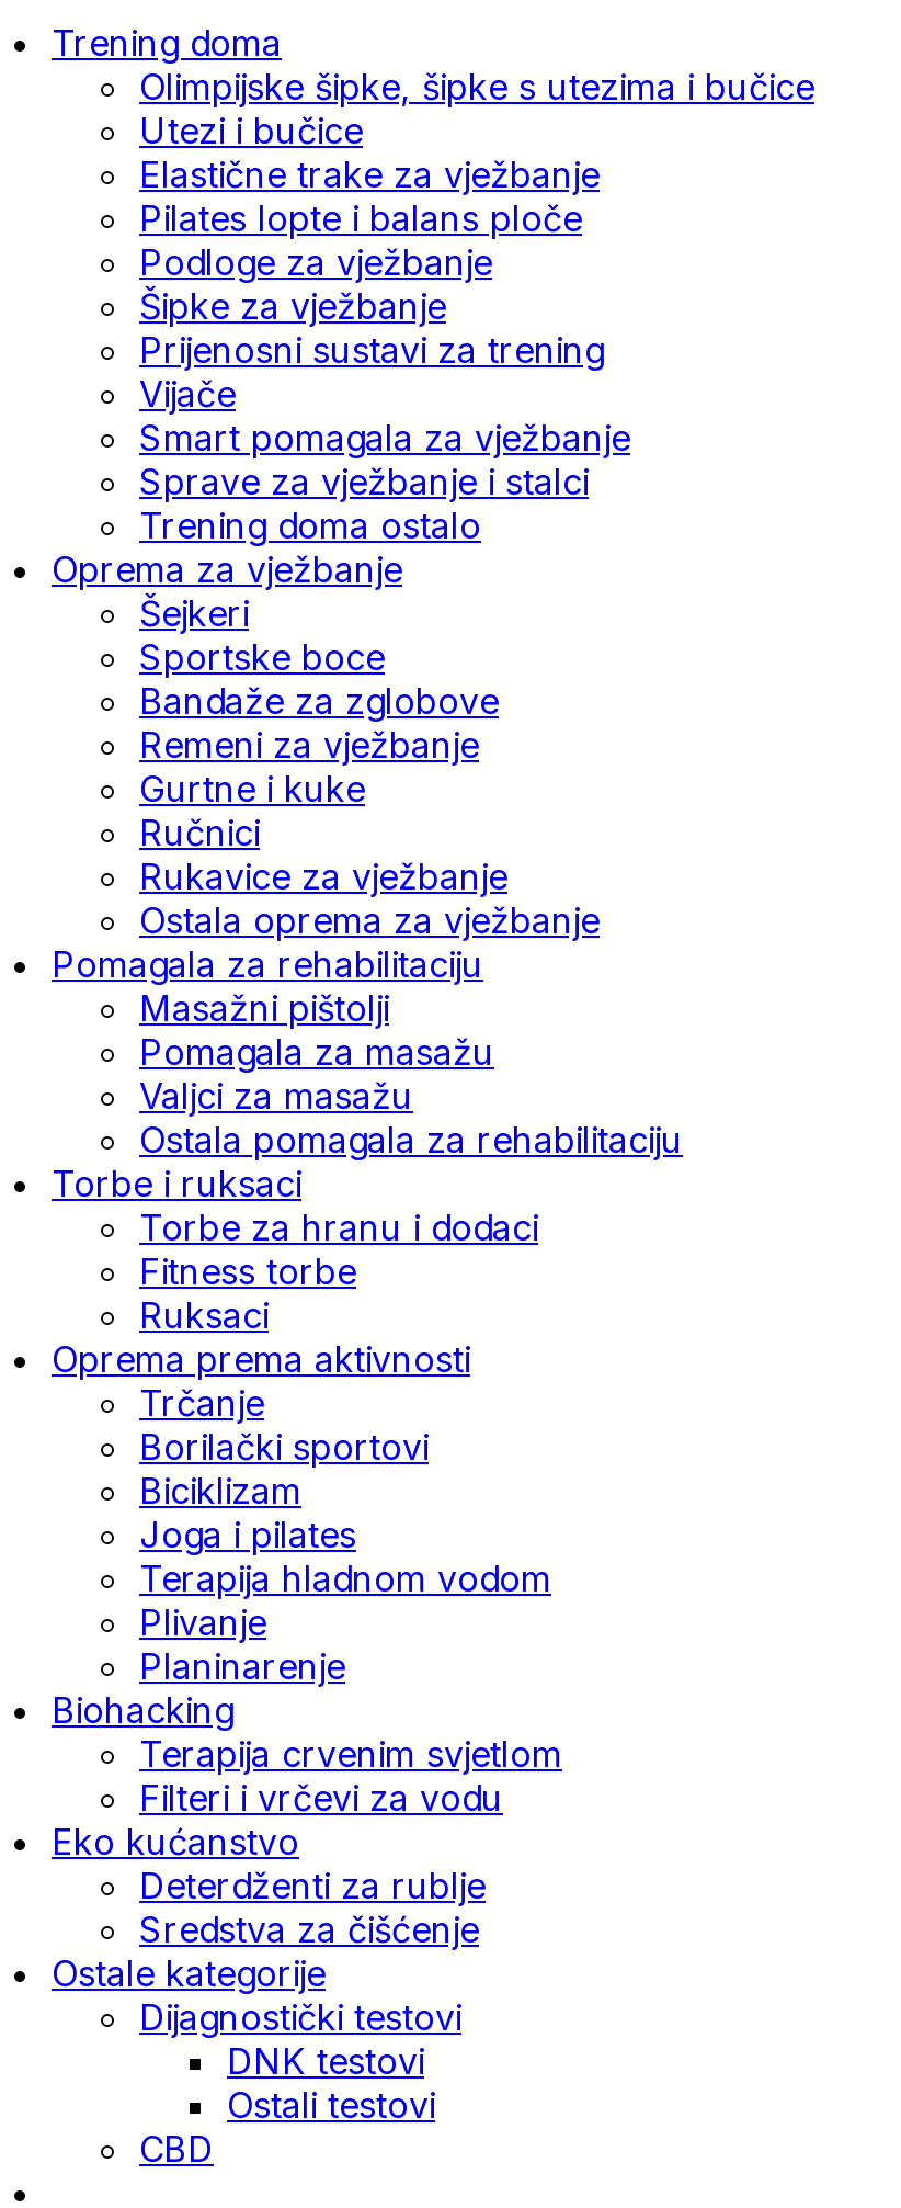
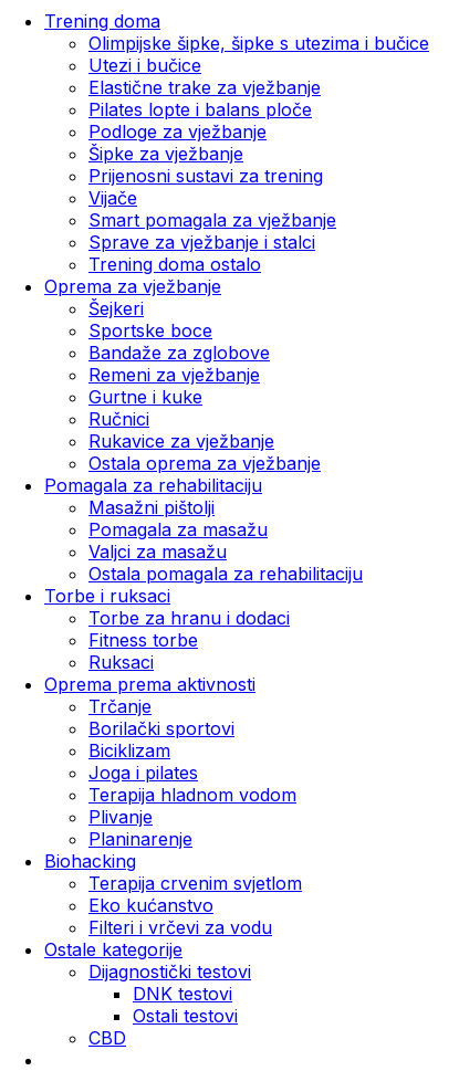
moved [139,1776,503,1820] -> [88,916,272,938]: Filteri i vrčevi za vodu
[139,1864,486,1951] Deterdženti za rublje | Sredstva za čišćenje -> none

